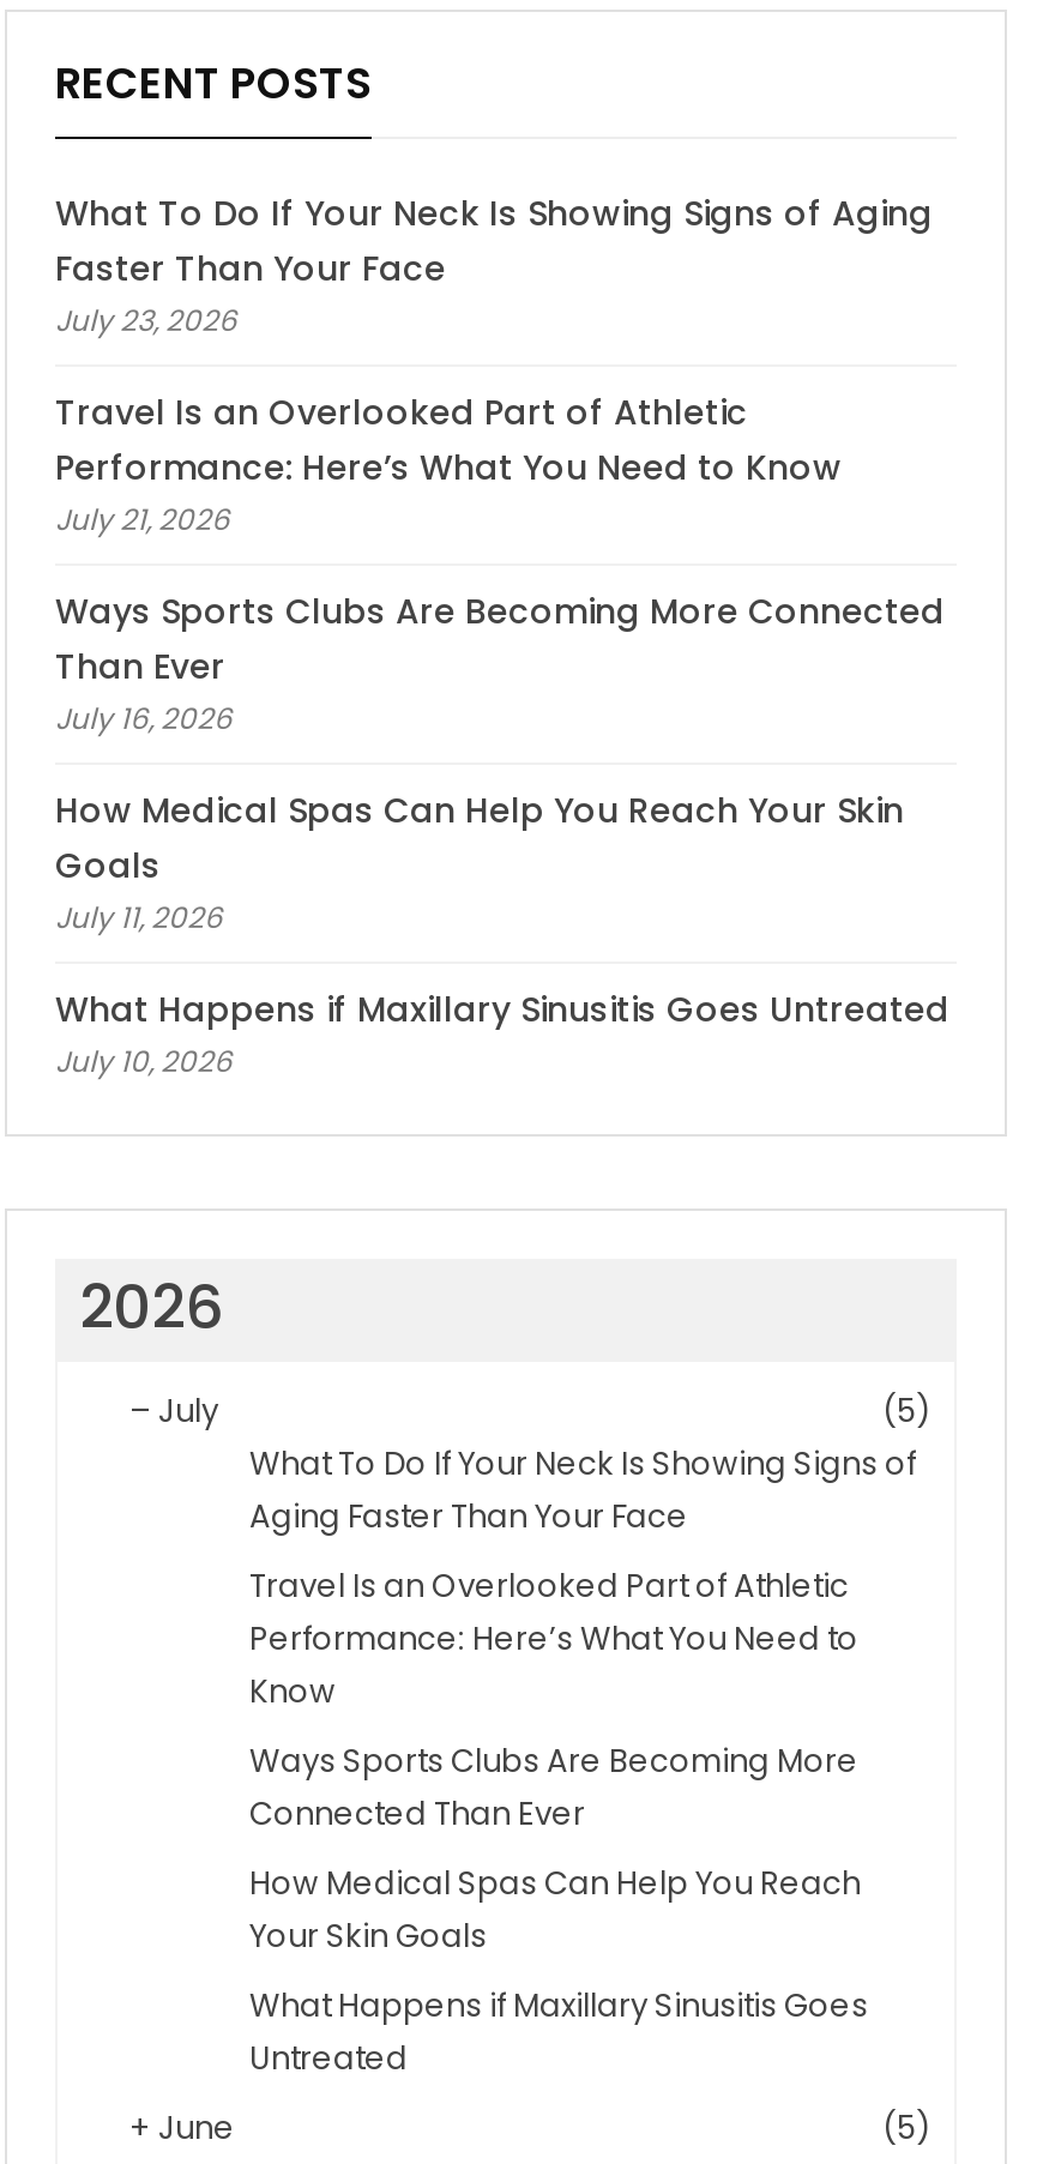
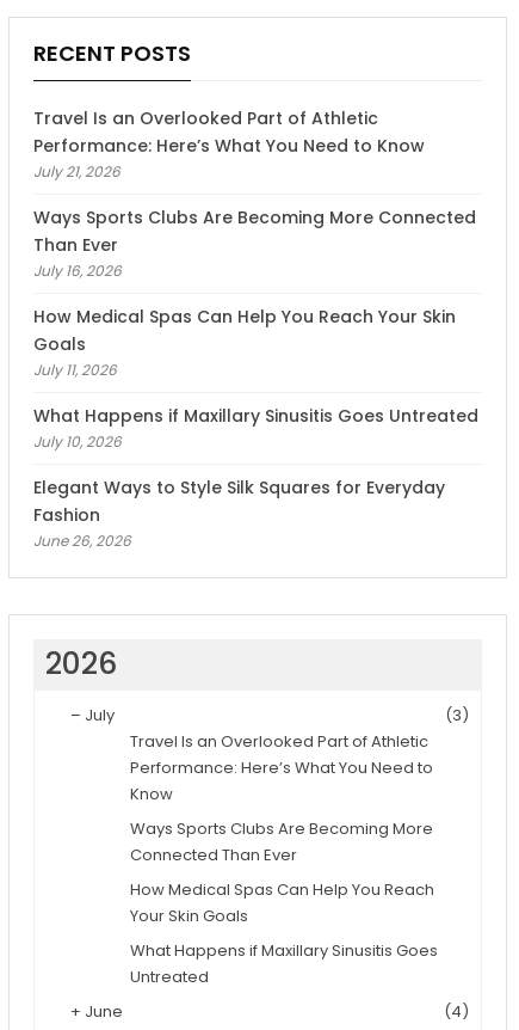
[55,188,933,339] What To Do If Your Neck Is Showing Signs of Aging | Faster Than Your Face | July 23, 2026 -> none
moved [55,387,949,1080] -> [33,106,478,451]: Travel Is an Overlooked Part of Athletic | Performance: Here’s What You Need to Know | July 21, 2026 | ... | What Happens if Maxillary Sinusitis Goes Untreated | July 10, 2026
none -> [33,475,445,550] Elegant Ways to Style Silk Squares for Everyday | Fashion | June 26, 2026
[249,1387,930,1538] (5) | What To Do If Your Neck Is Showing Signs of | Aging Faster Than Your Face -> [445,703,469,726] (3)
[882,2104,930,2150] (5) -> [444,1000,469,1022] (4)

